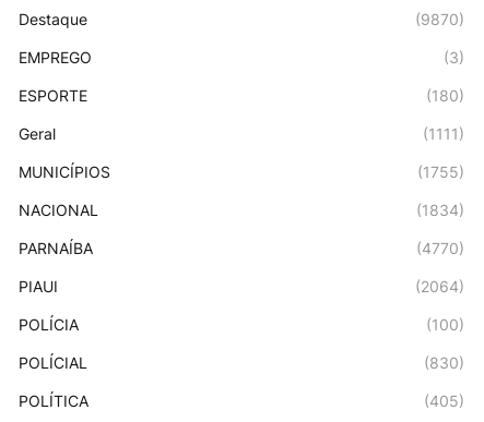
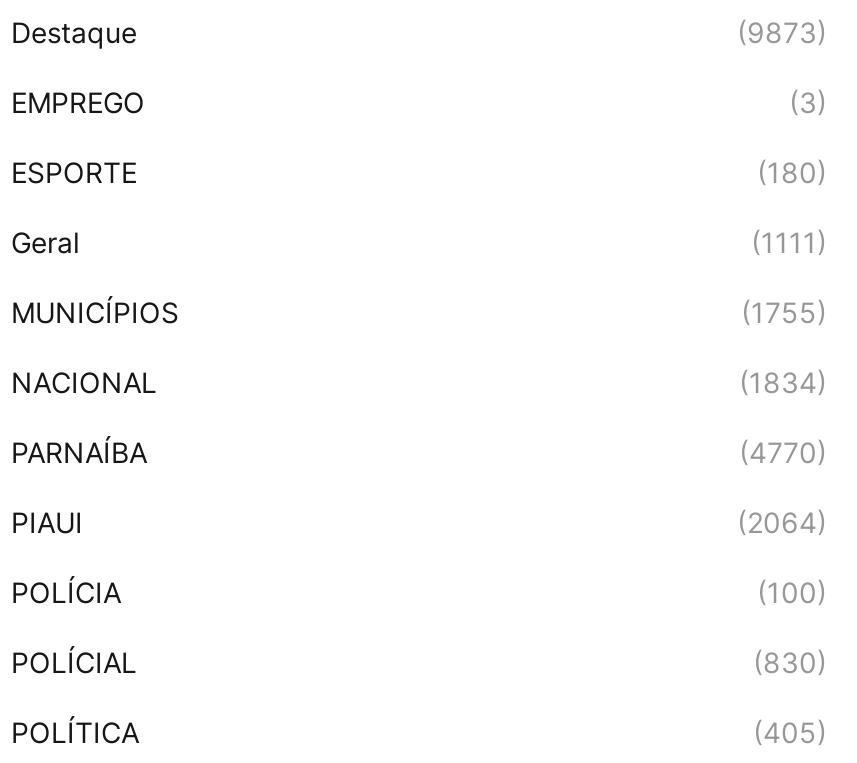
[415,10,464,29] (9870) -> [737,16,827,50] (9873)

